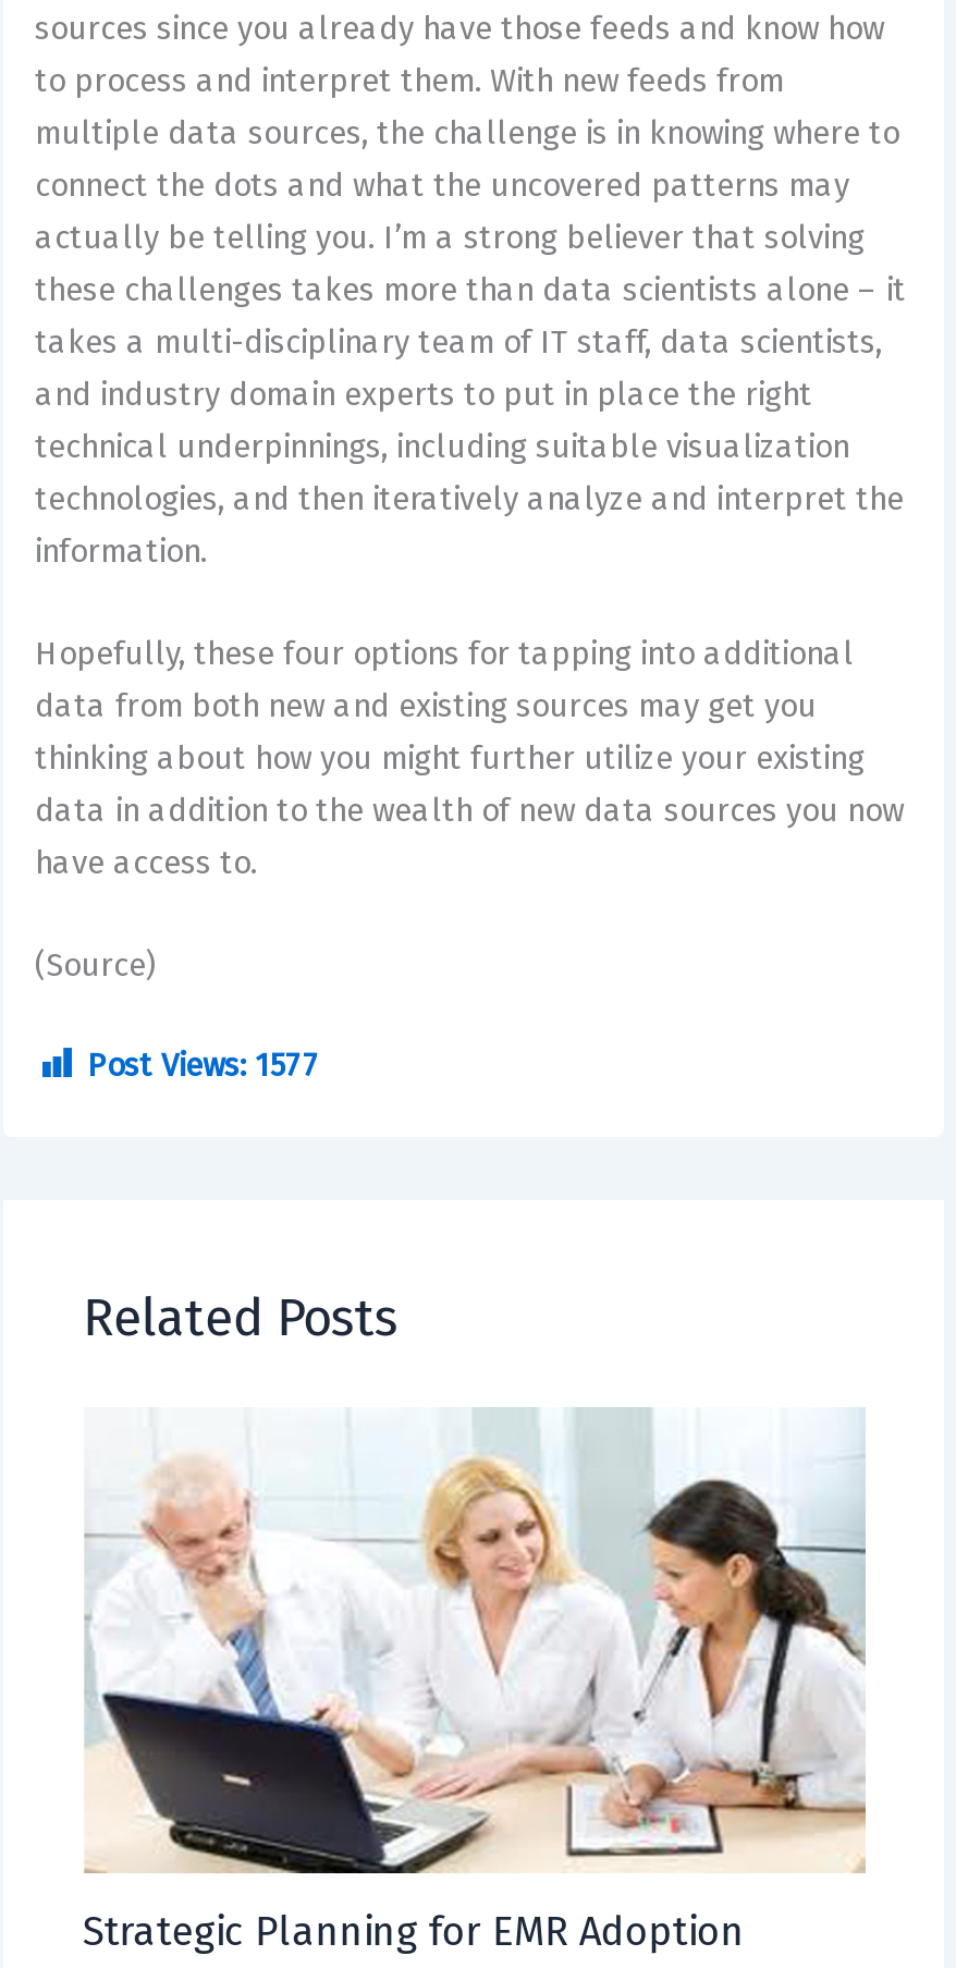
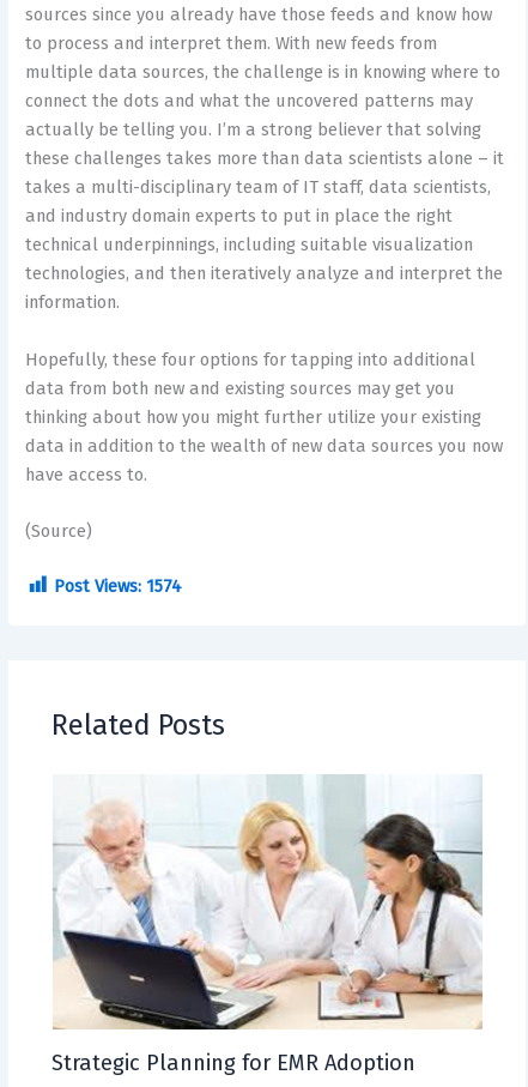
[87,1044,320,1084] Post Views: 1577 -> [54,575,183,596] Post Views: 1574

